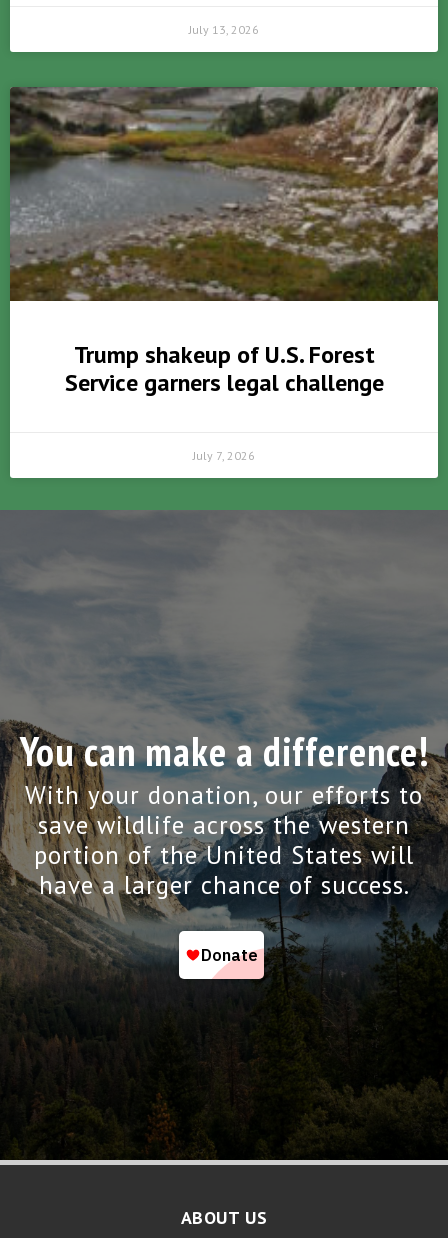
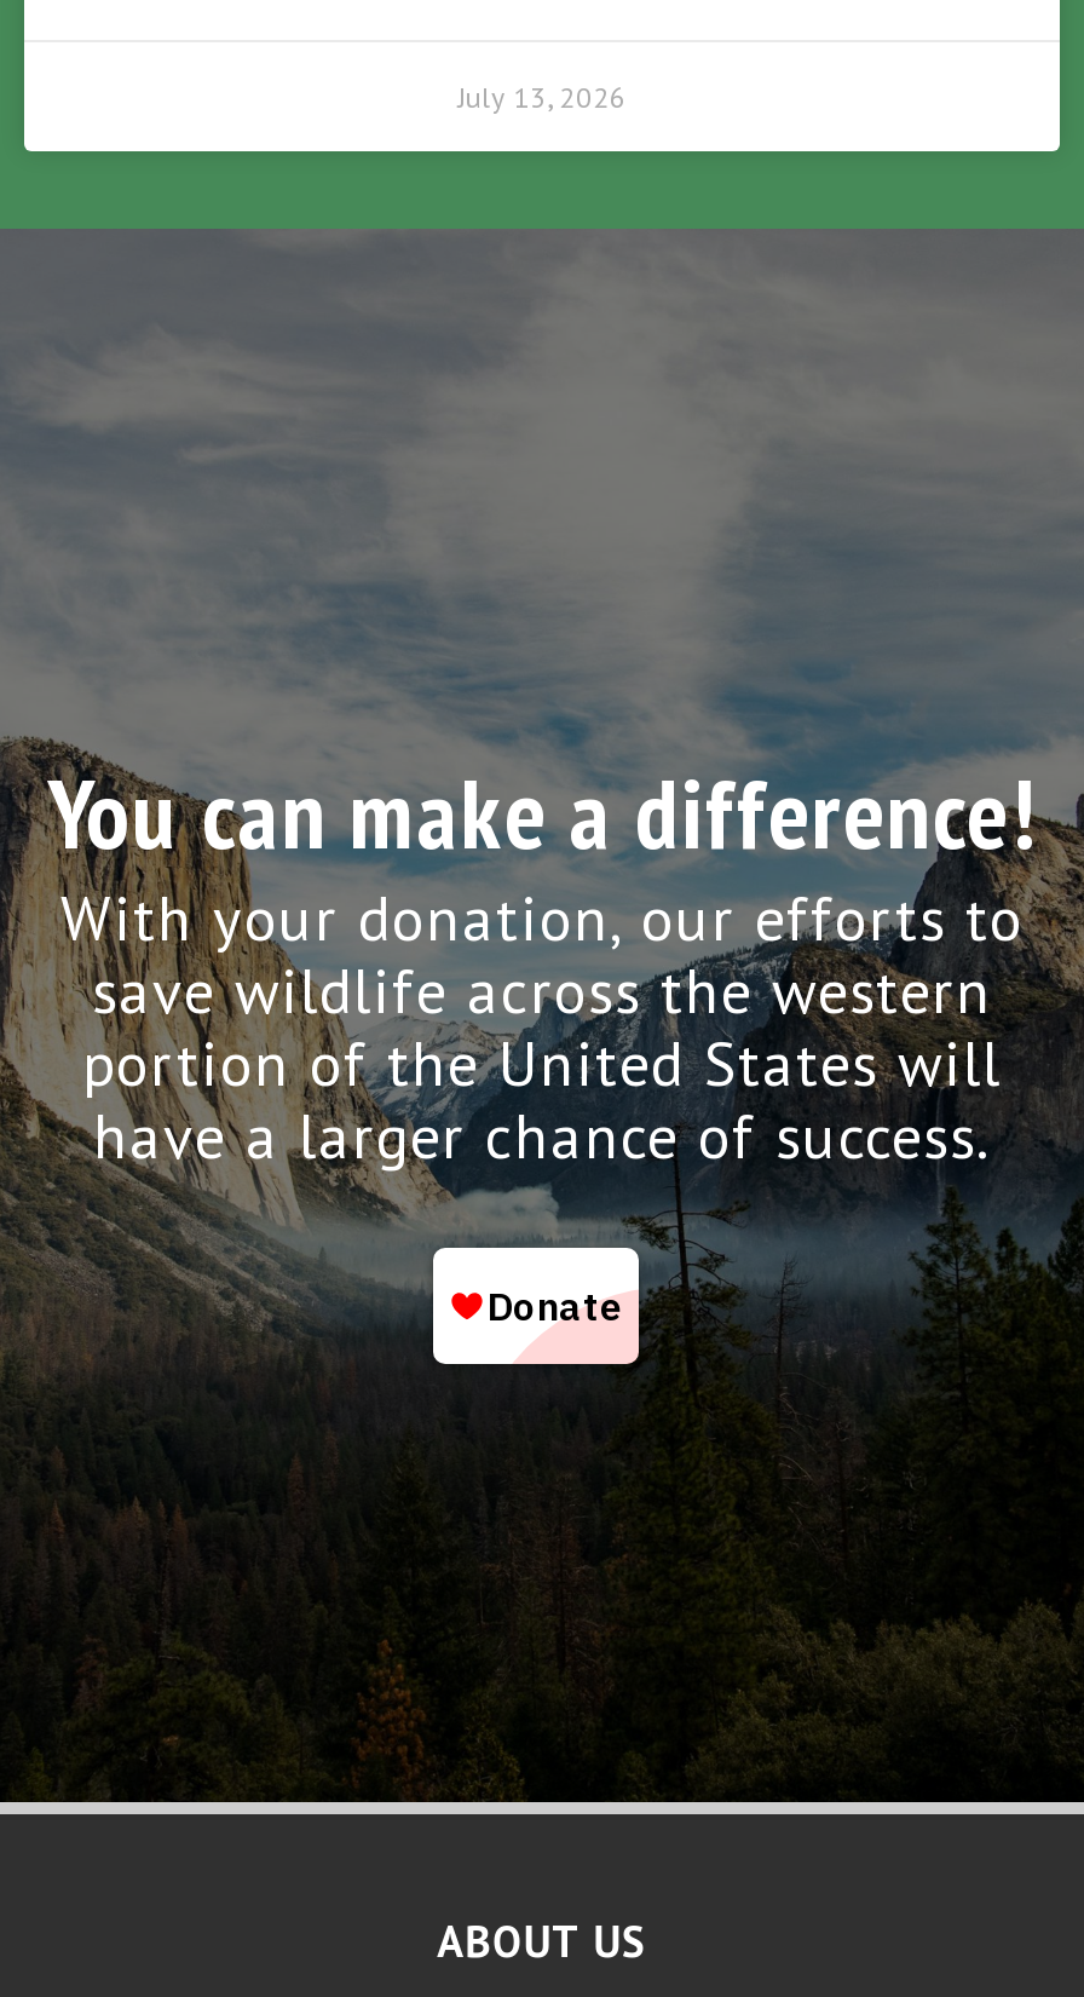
[9,86,439,463] [image] | Trump shakeup of U.S. Forest | Service garners legal challenge | July 7, 2026 -> none

